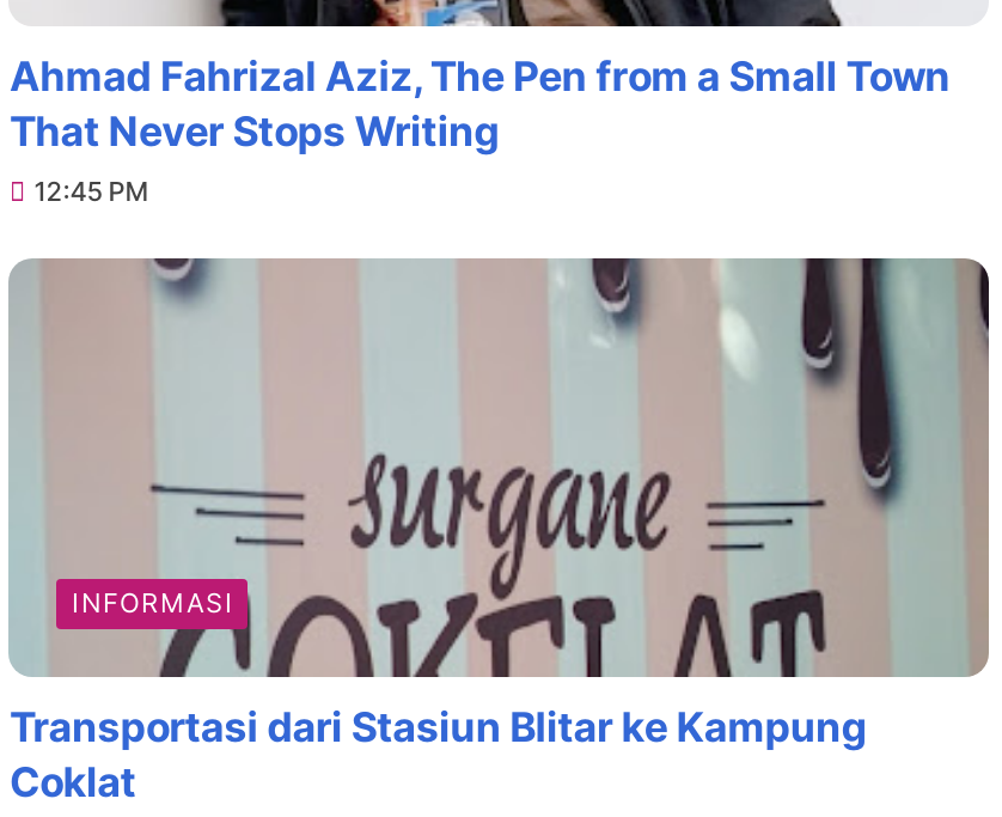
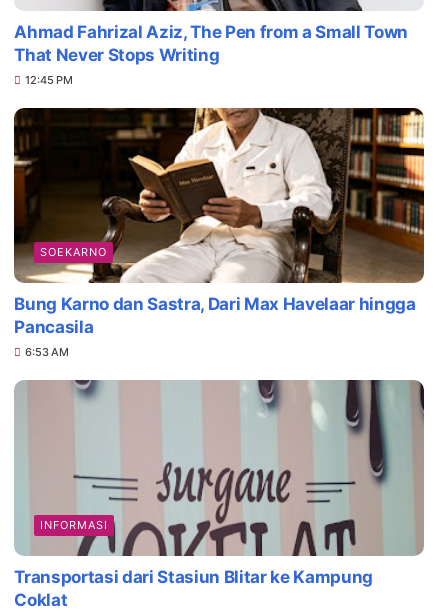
none -> [13,107,425,359] [image] | SOEKARNO | Bung Karno dan Sastra, Dari Max Havelaar hingga | Pancasila | 6:53 AM

